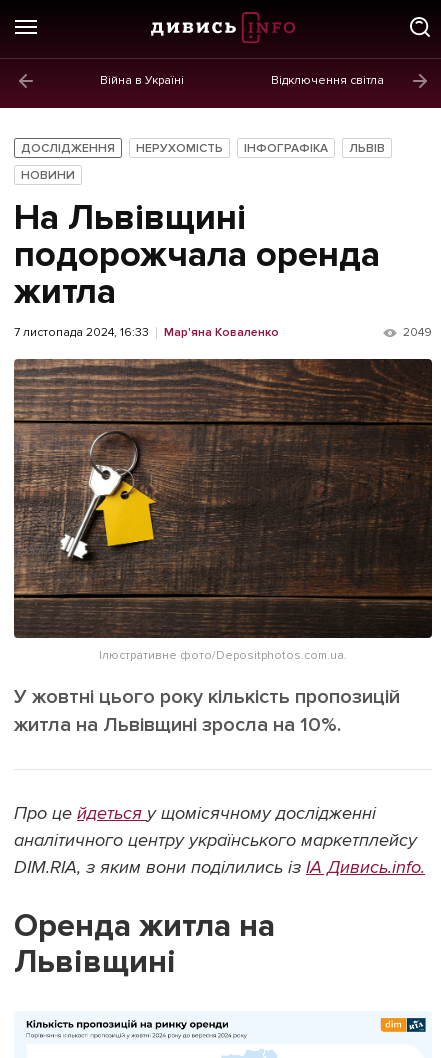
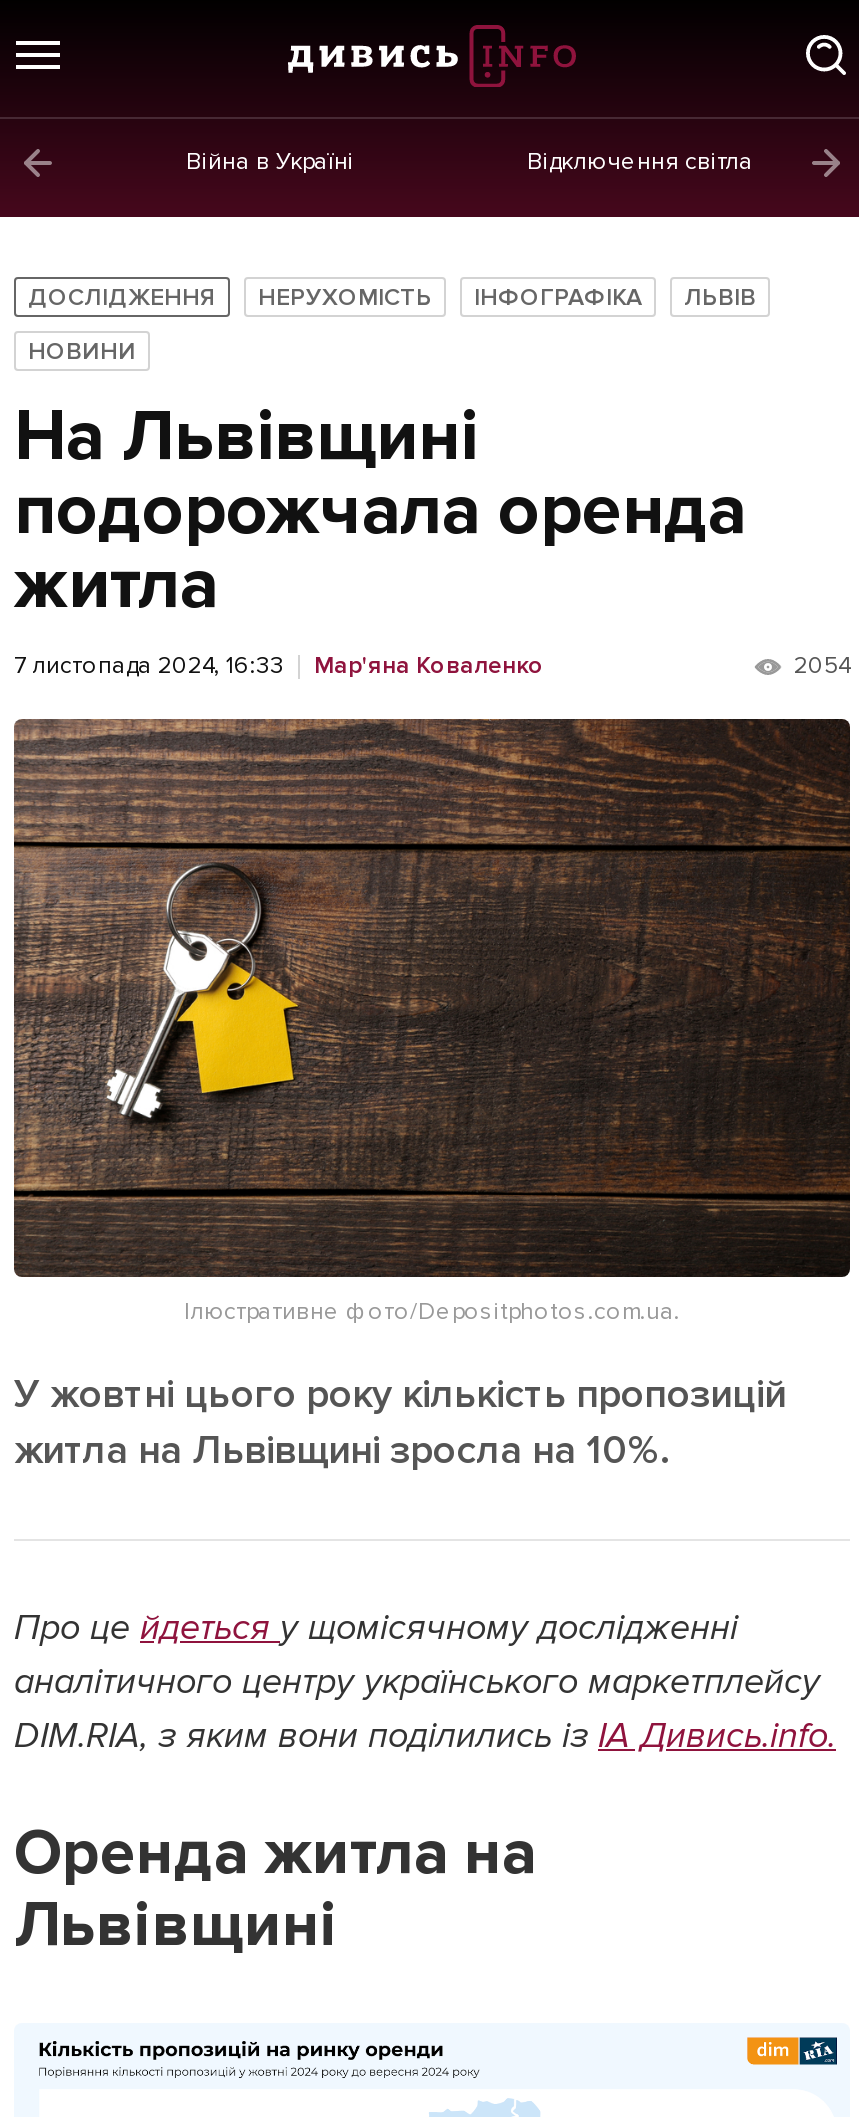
[403,325,432,340] 2049 -> [794,651,850,681] 2054

